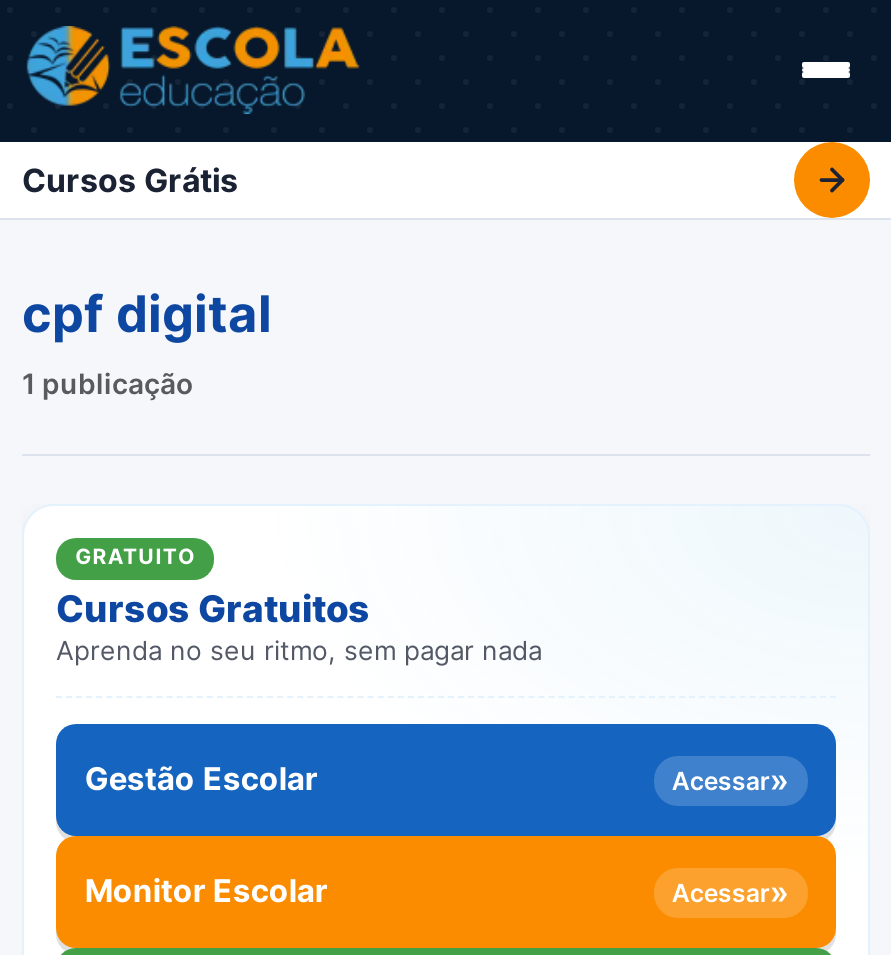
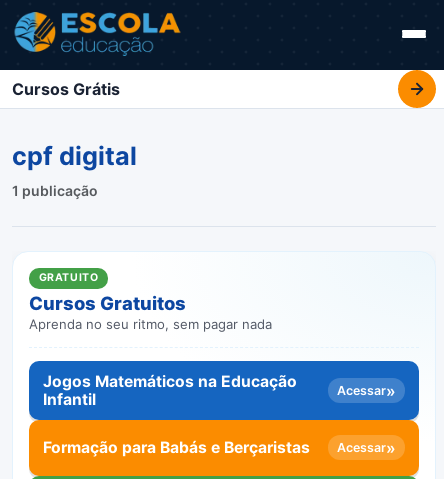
[85,761,317,799] Gestão Escolar -> [43,372,297,409] Jogos Matemáticos na Educação | Infantil
[85,873,327,911] Monitor Escolar -> [43,438,310,457] Formação para Babás e Berçaristas

